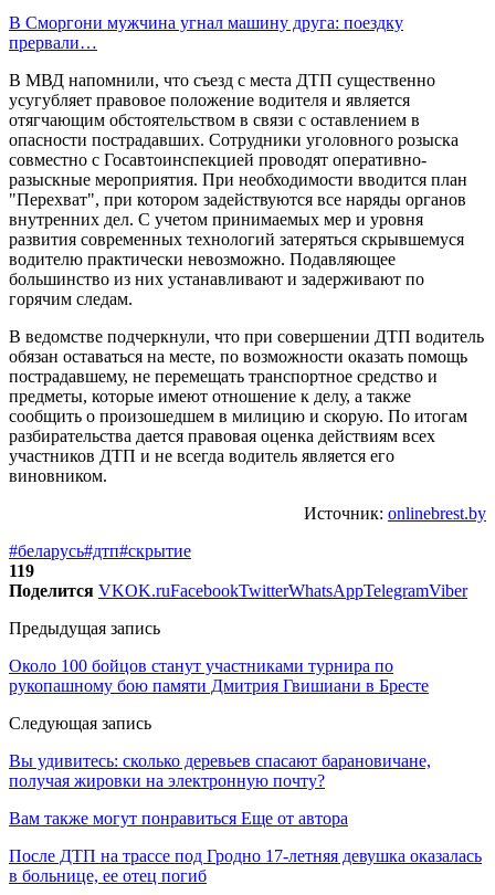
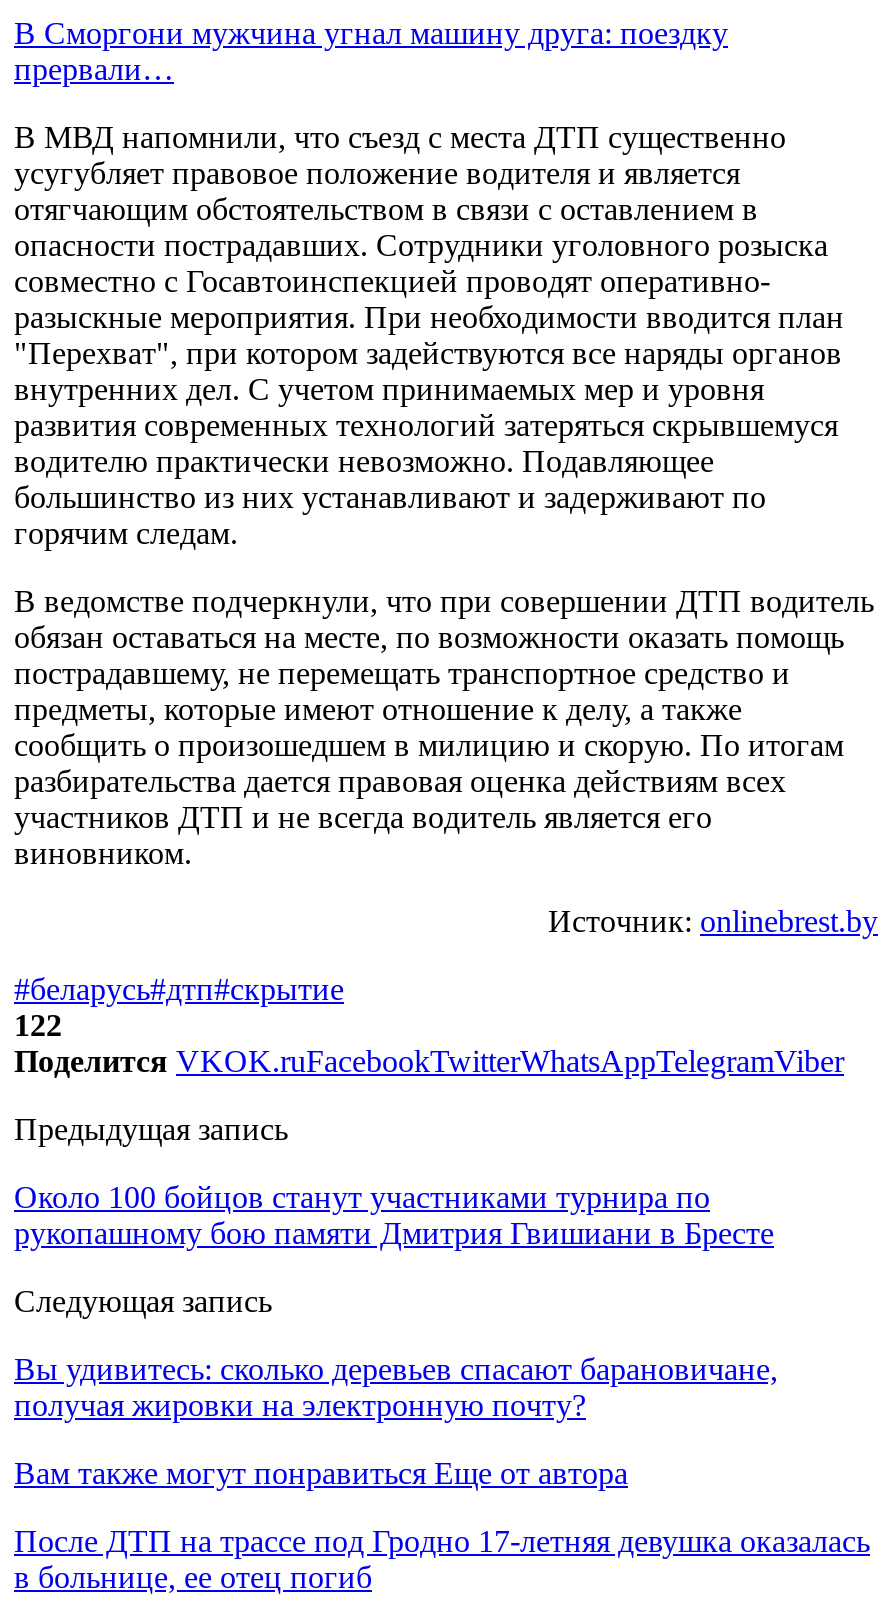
[9,561,34,580] 119 -> [14,1008,62,1042] 122

